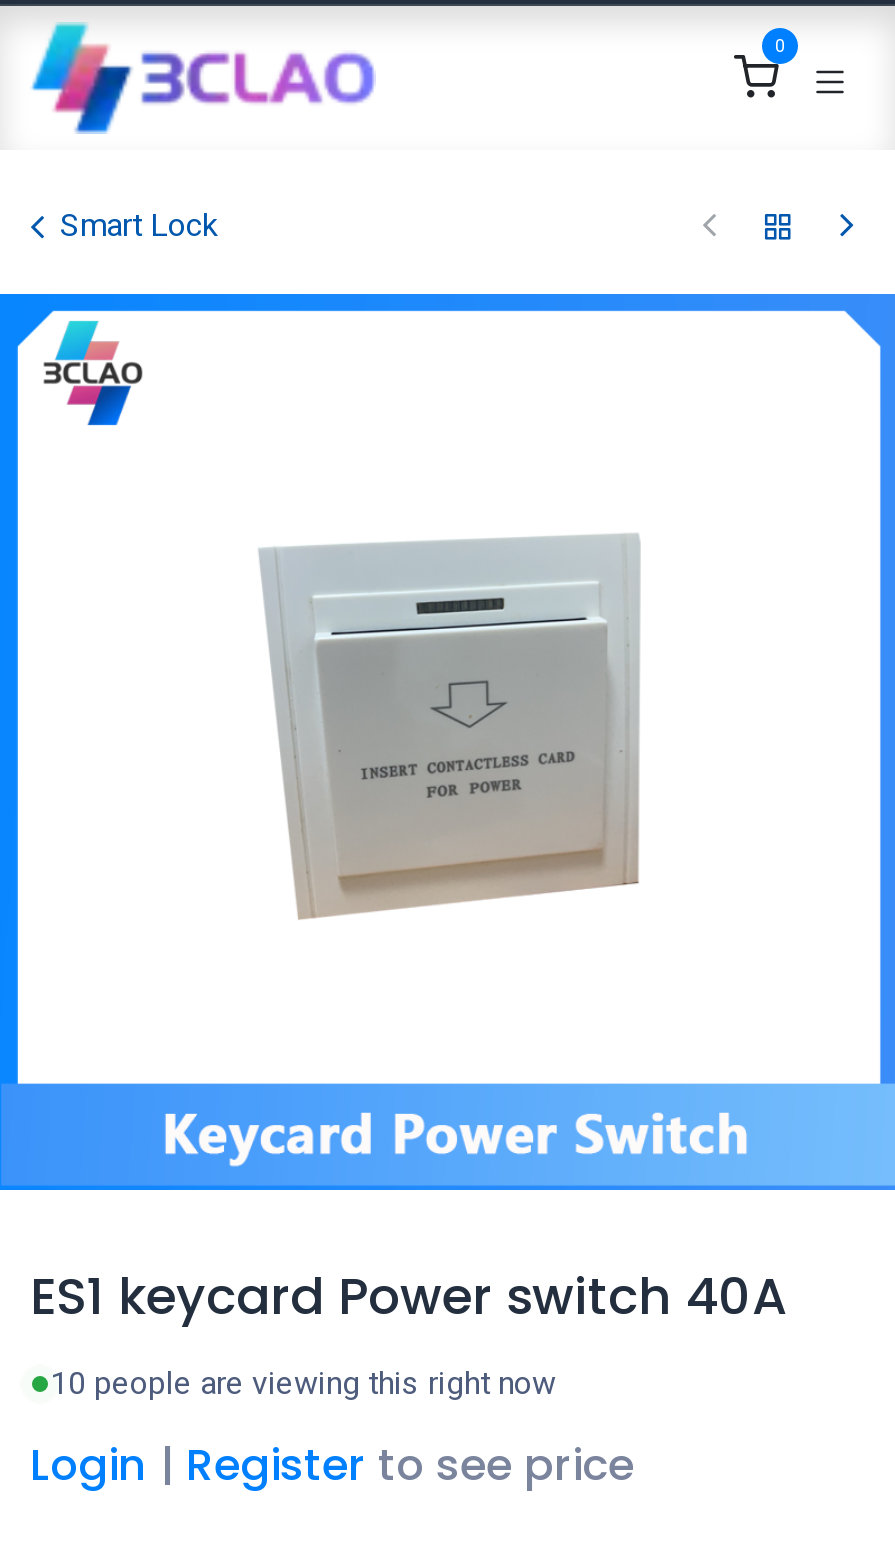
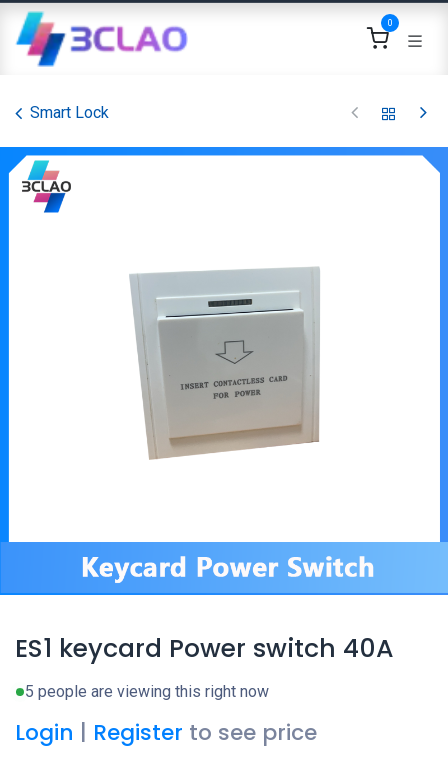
[50,1364,556,1402] 10 people are viewing this right now -> [25,682,269,701] 5 people are viewing this right now

